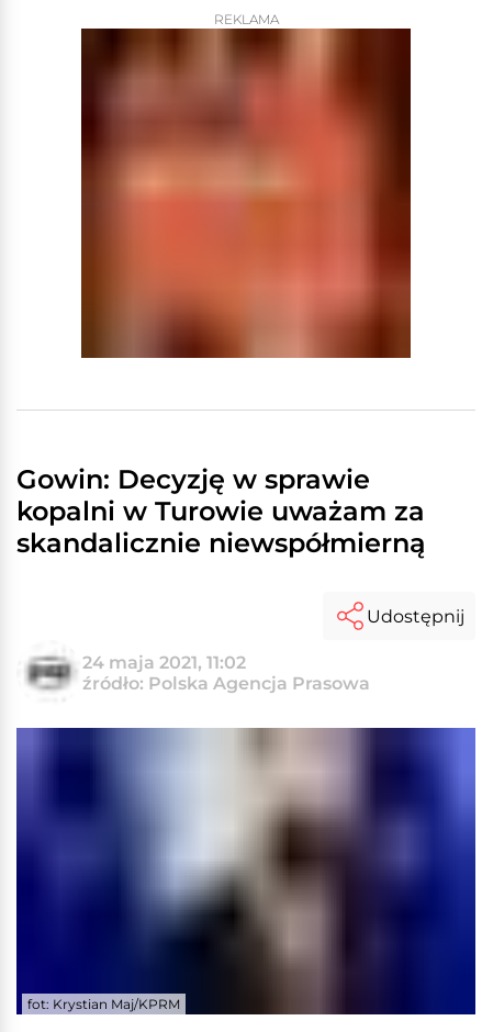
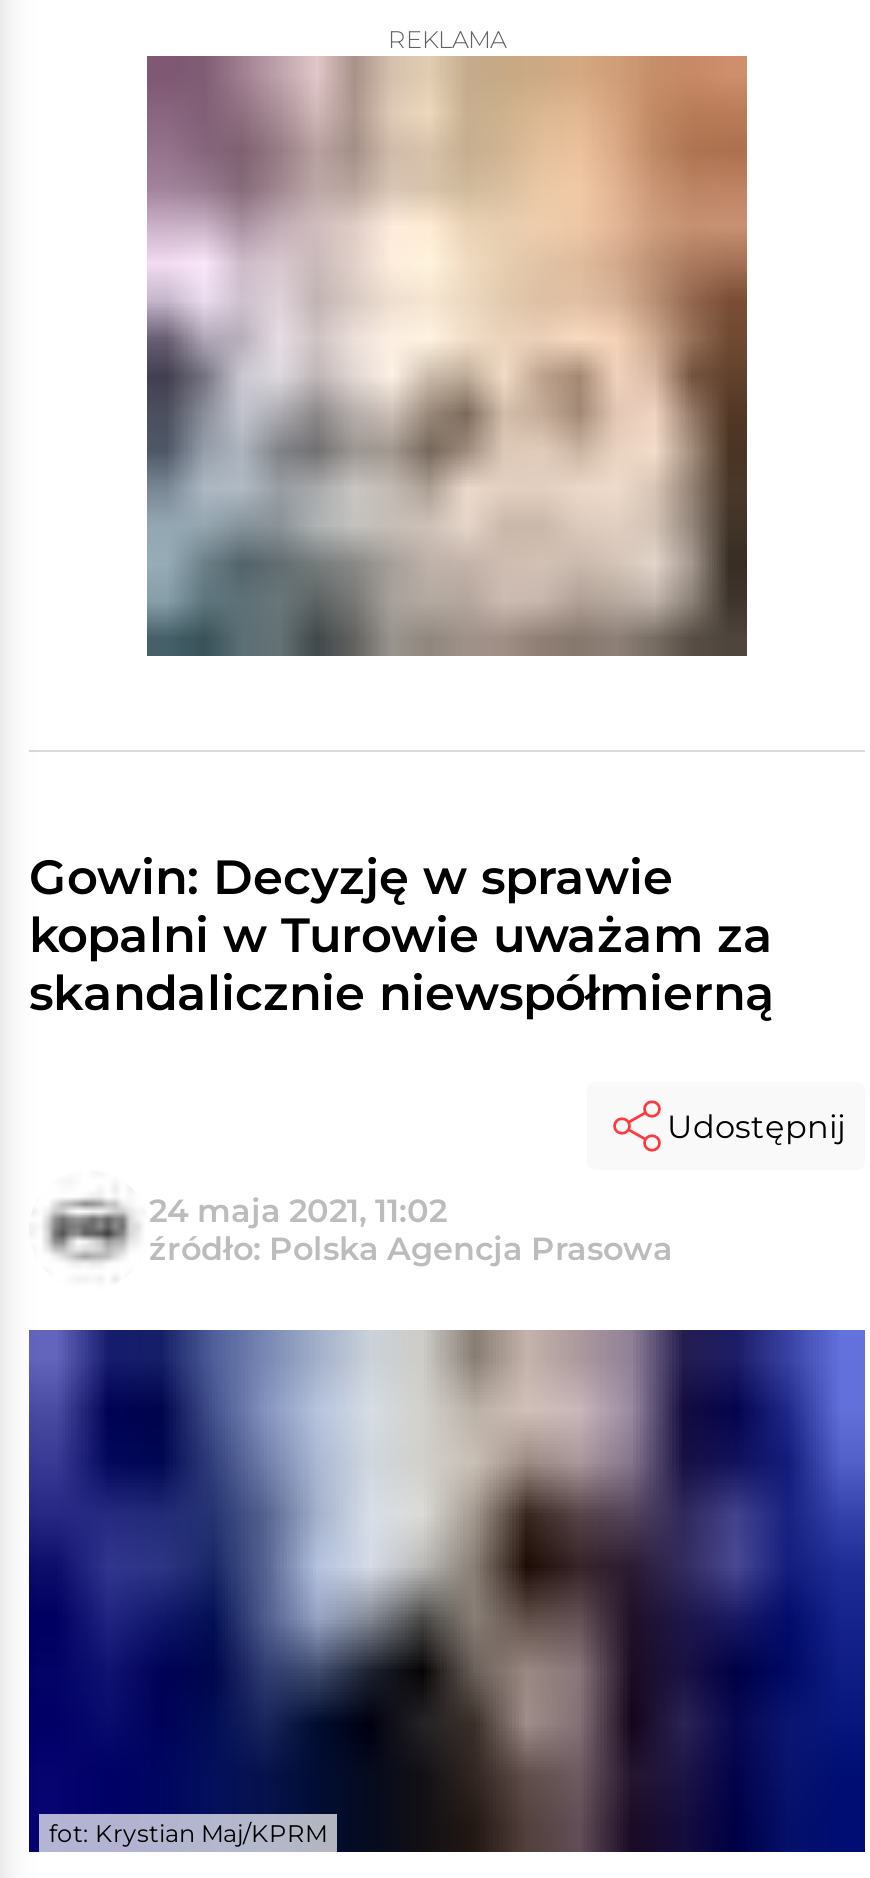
[80,27,412,359] [image] -> [145,54,749,658] [image]

